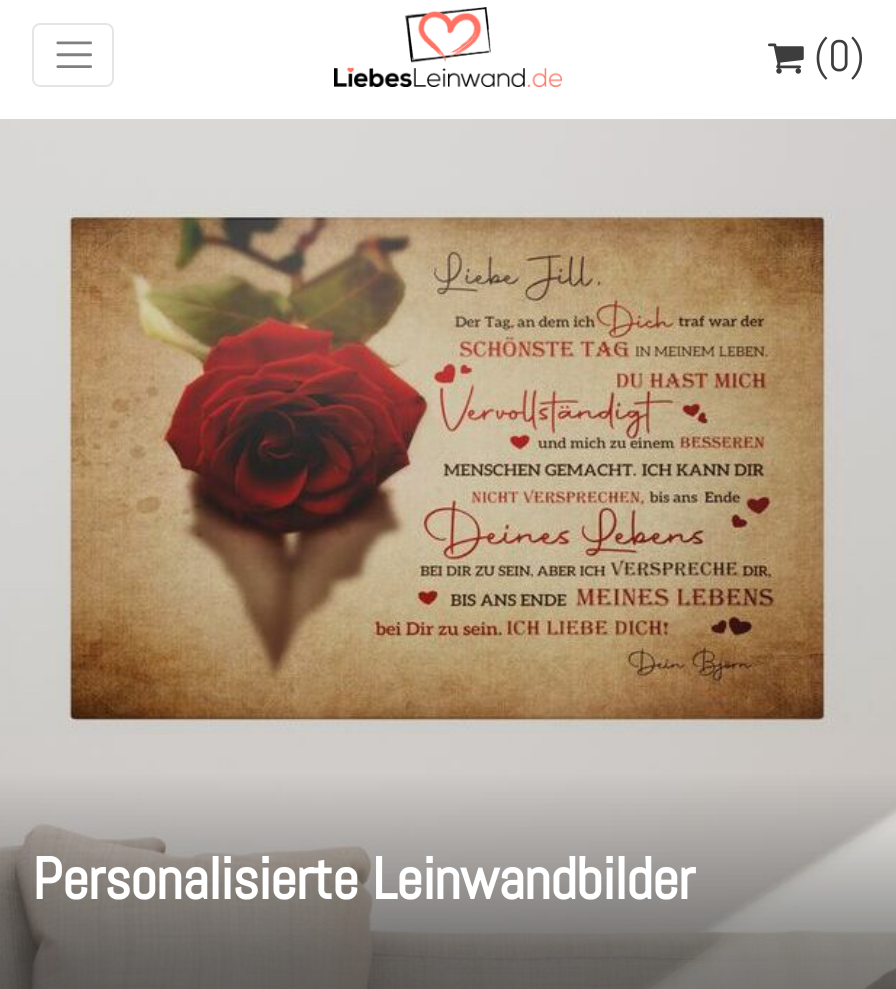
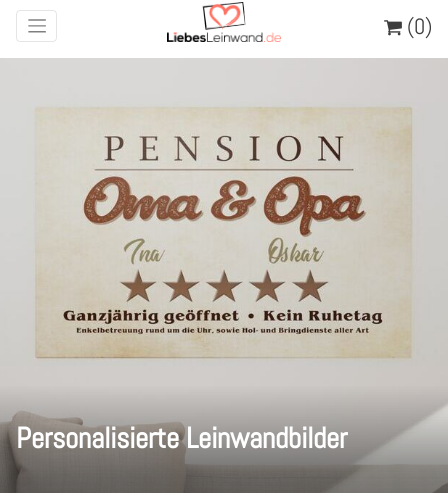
[68,215,826,721] [image] -> [35,107,412,358] [image]

